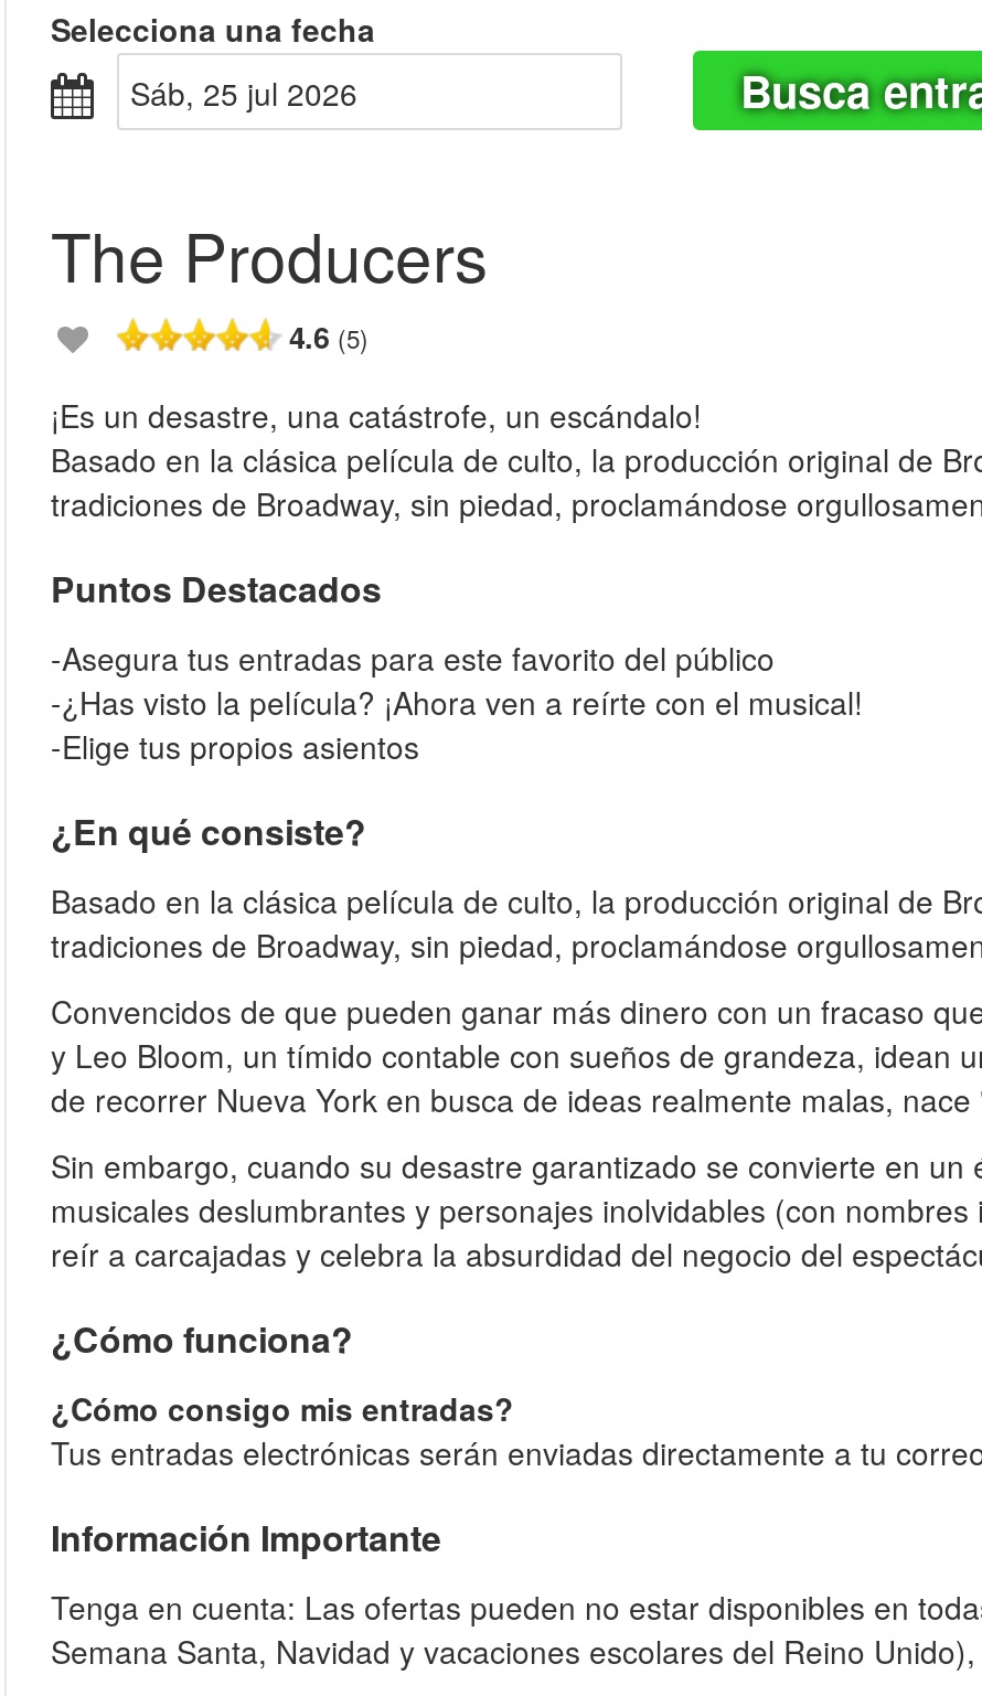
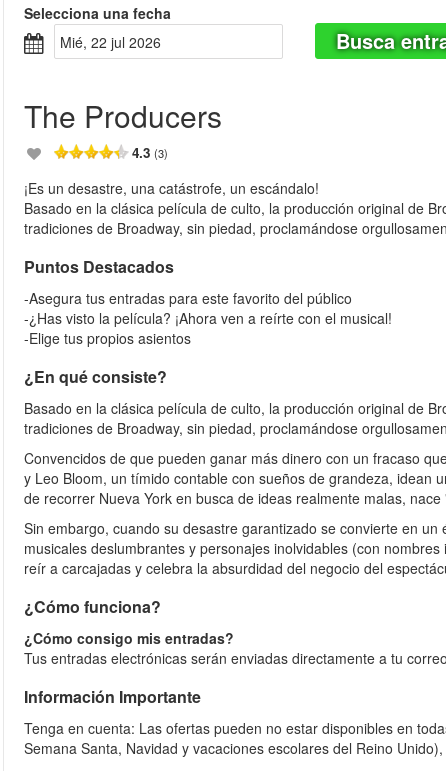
[150,71,357,115] sáb, 25 jul 2026 -> [72,32,161,52] mié, 22 jul 2026
[289,316,369,358] 4.6 (5) -> [132,143,168,162] 4.3 (3)

